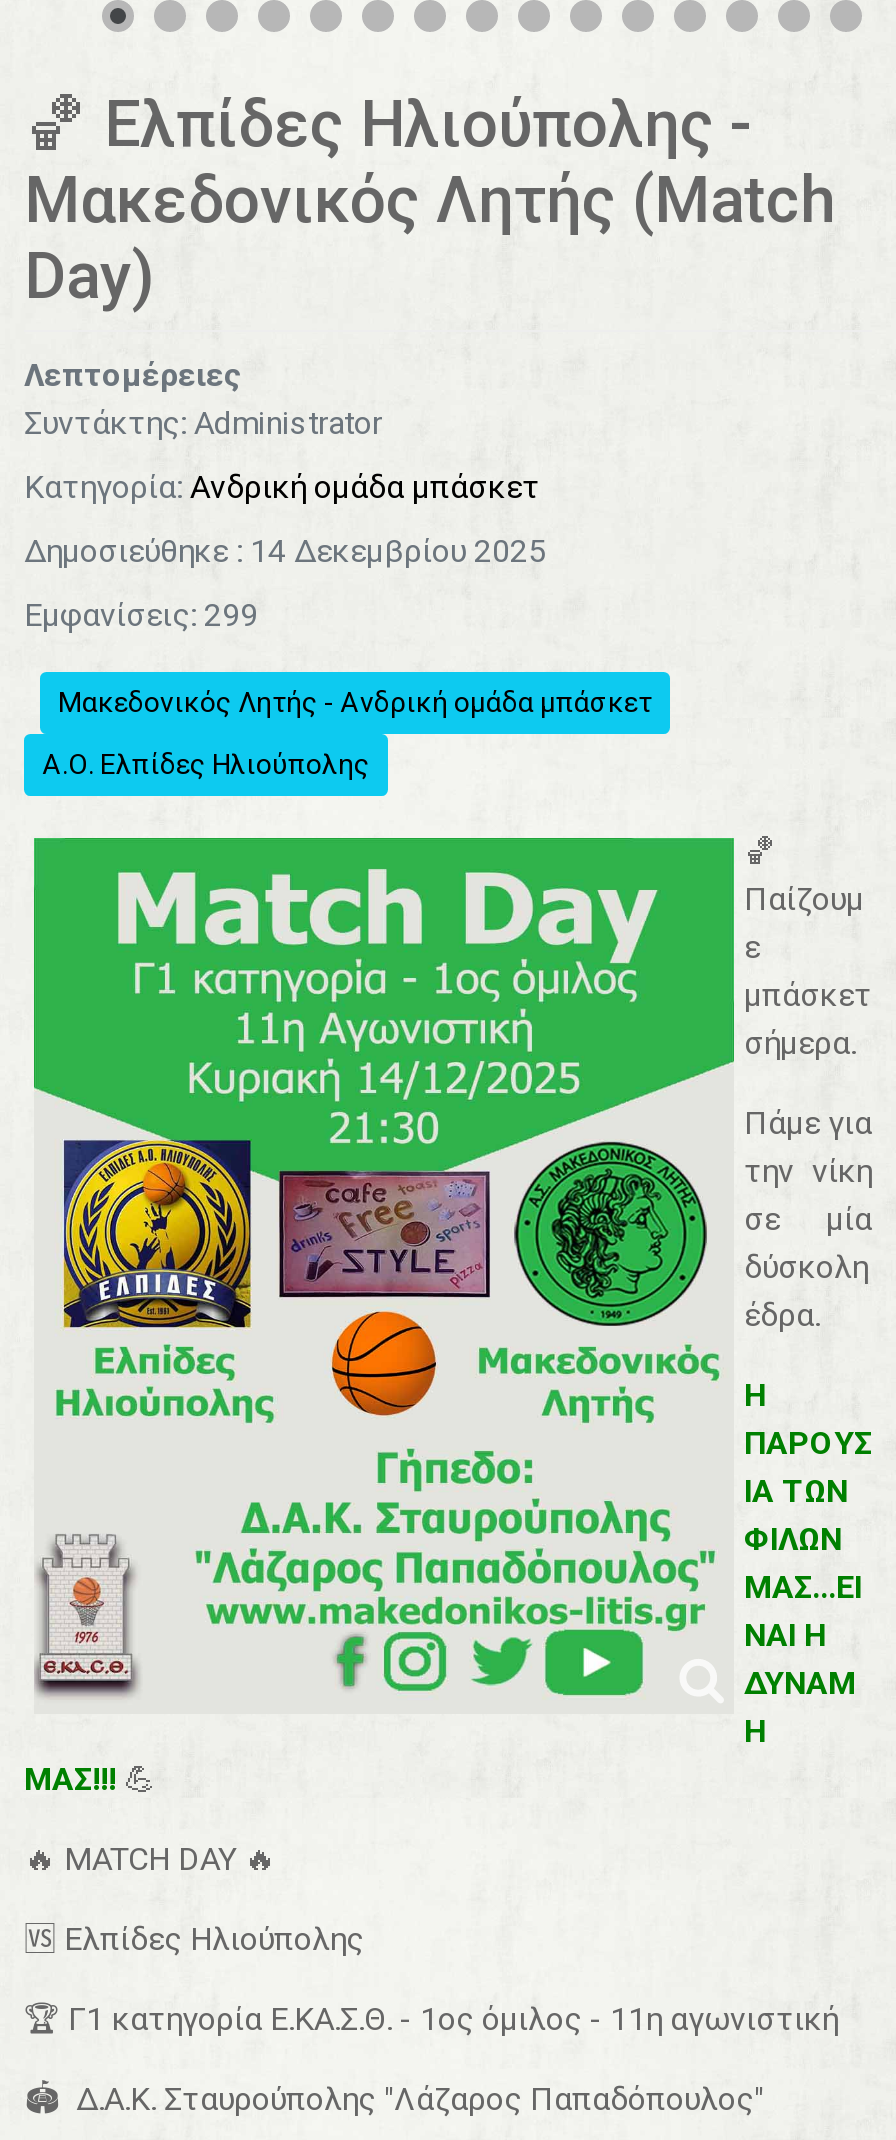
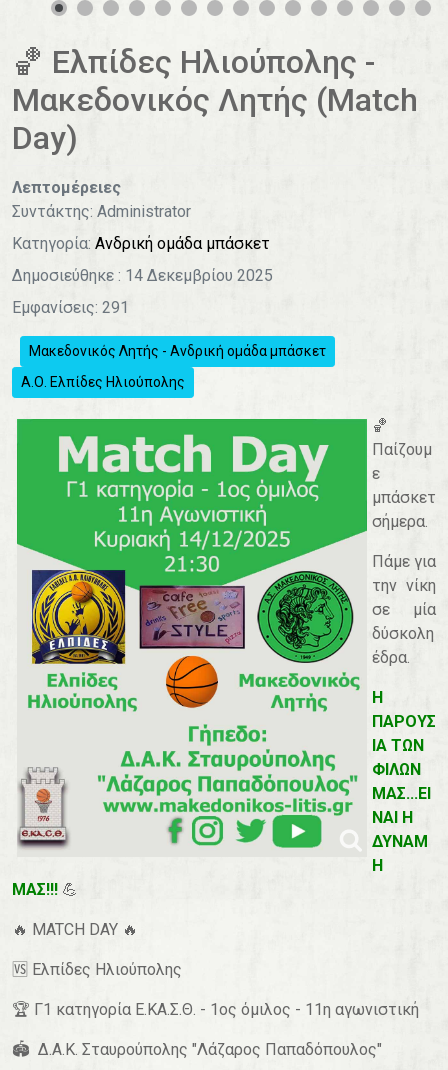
[24,596,258,634] Εμφανίσεις: 299 -> [12,298,129,317] Εμφανίσεις: 291

